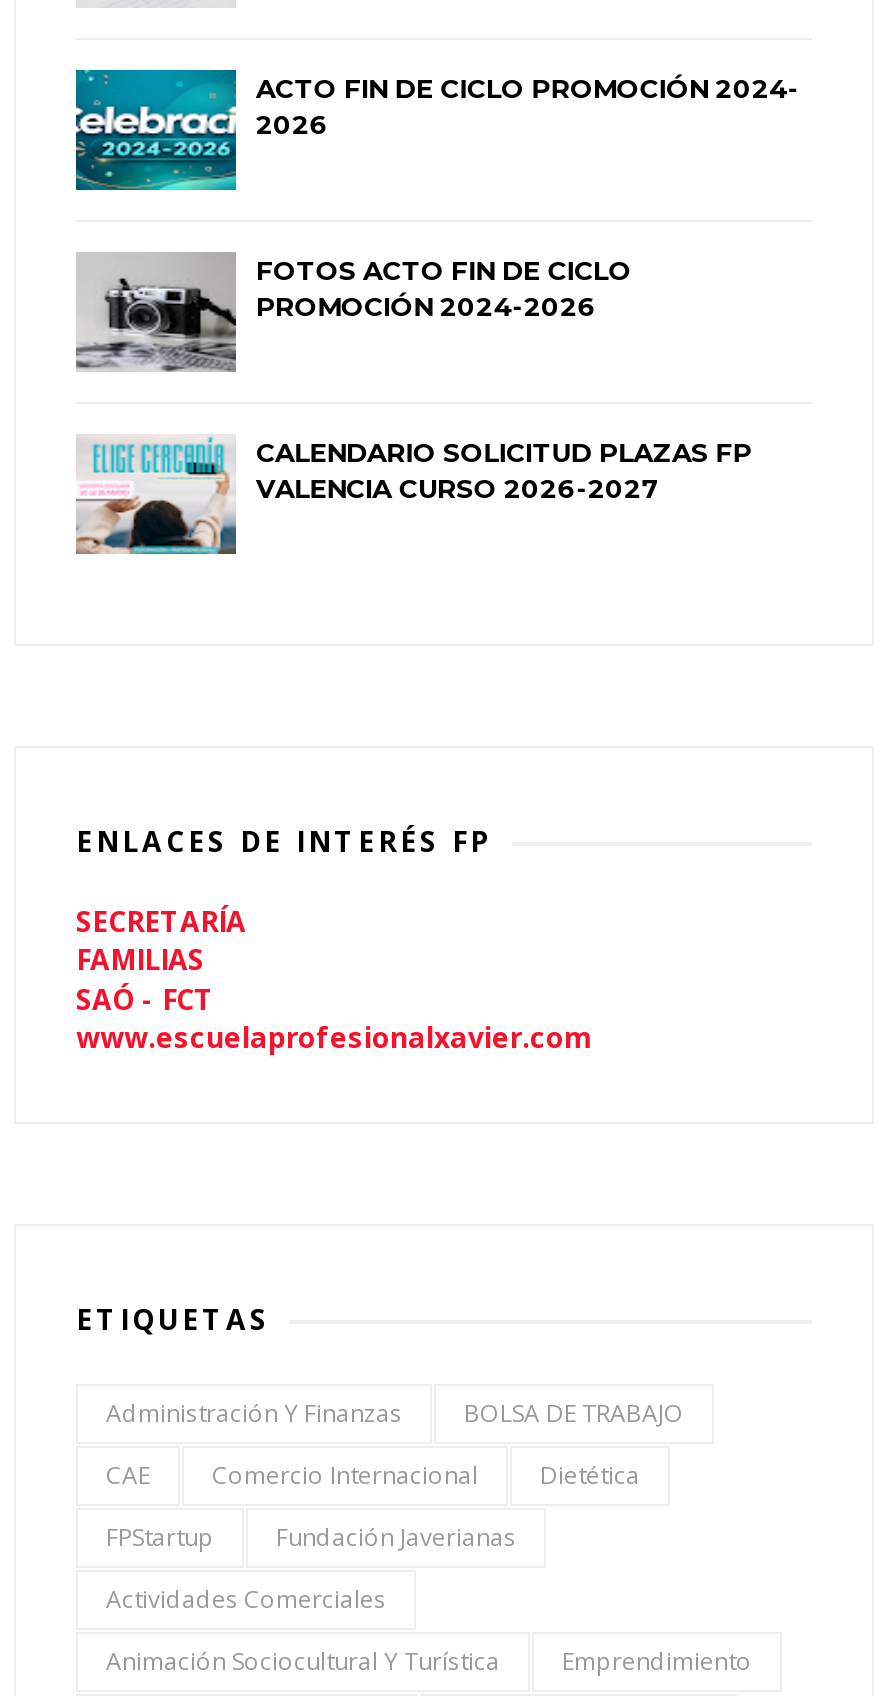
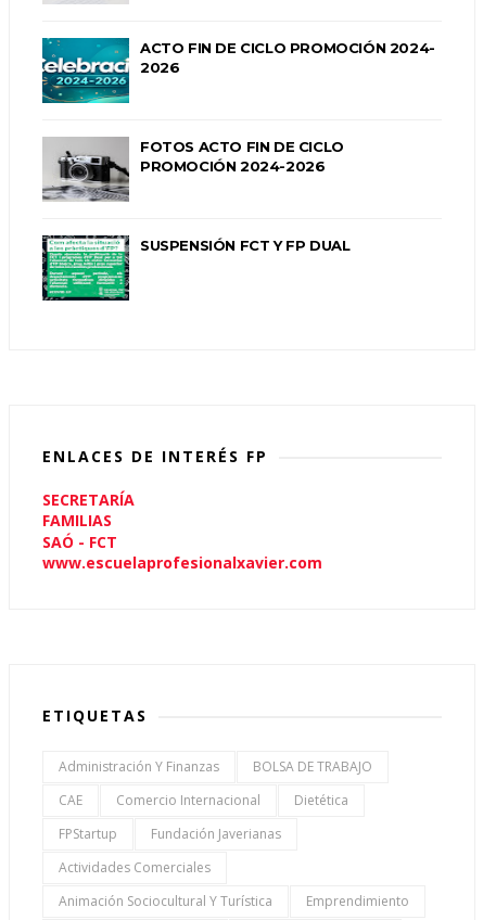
[76,434,752,556] [image] | CALENDARIO SOLICITUD PLAZAS FP | VALENCIA CURSO 2026-2027 -> [41,234,350,302] [image] | SUSPENSIÓN FCT Y FP DUAL

